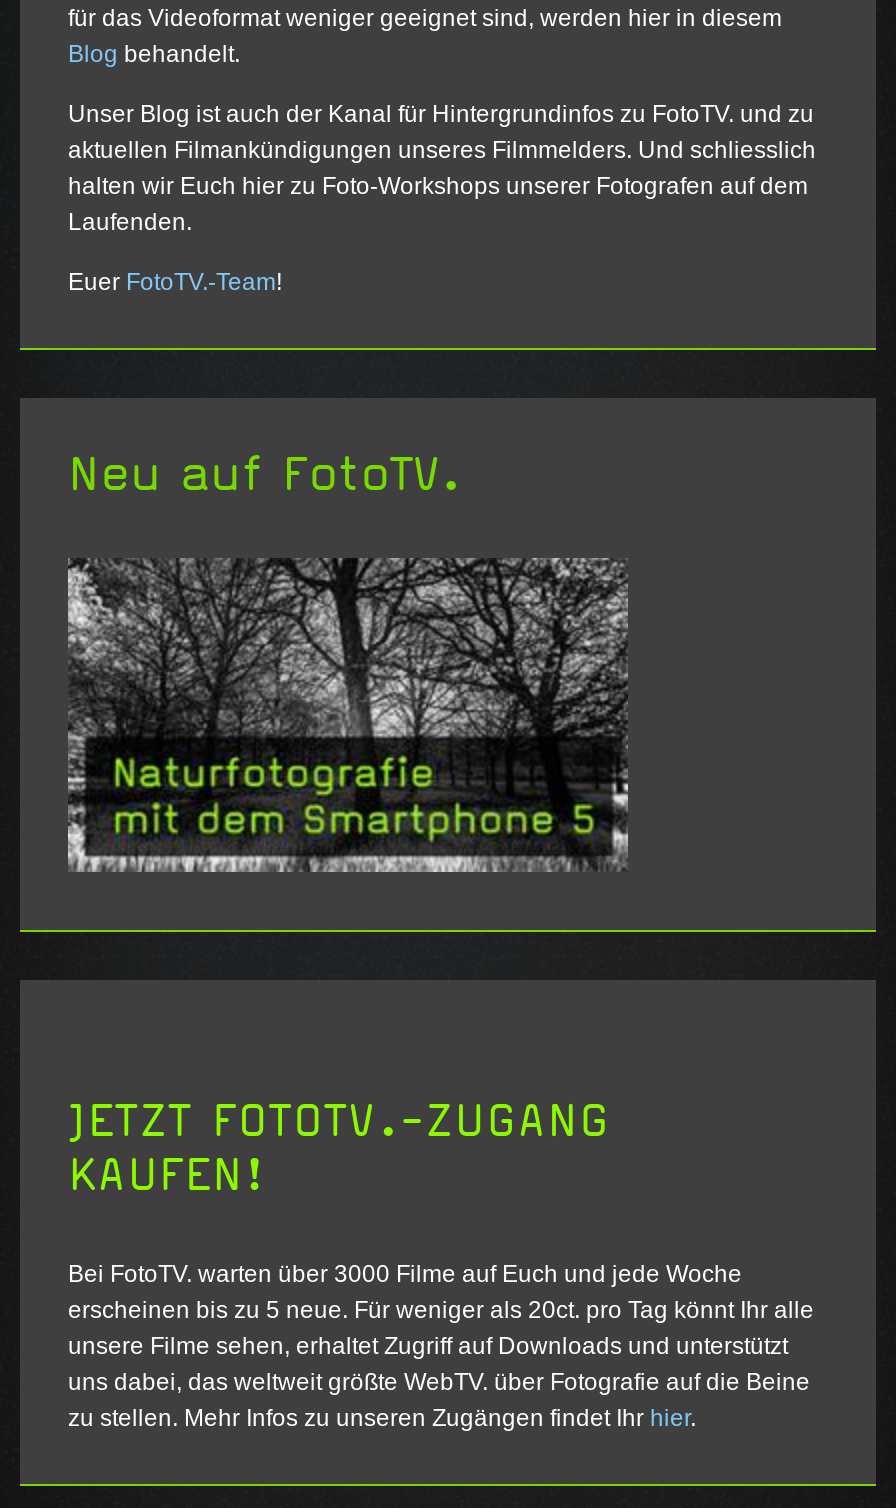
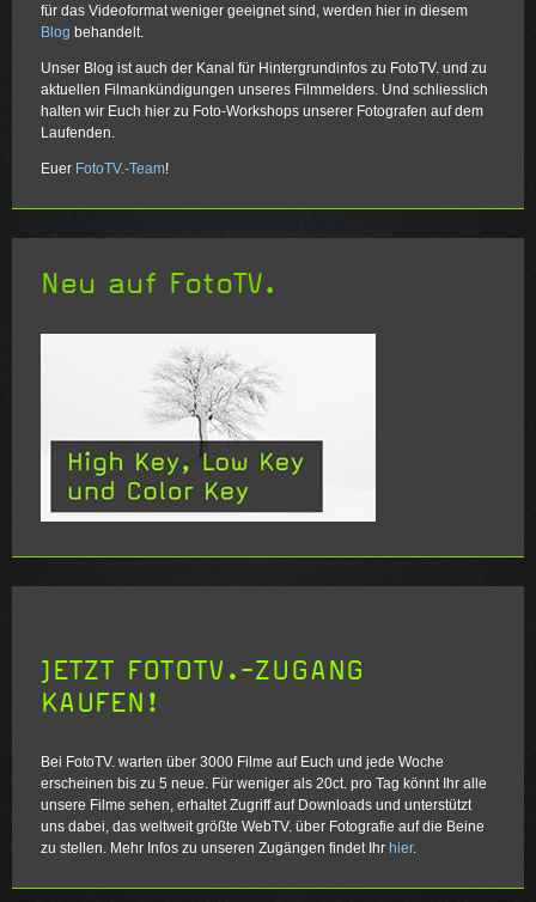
[66,556,630,874] [image] -> [39,333,377,523] [image]

